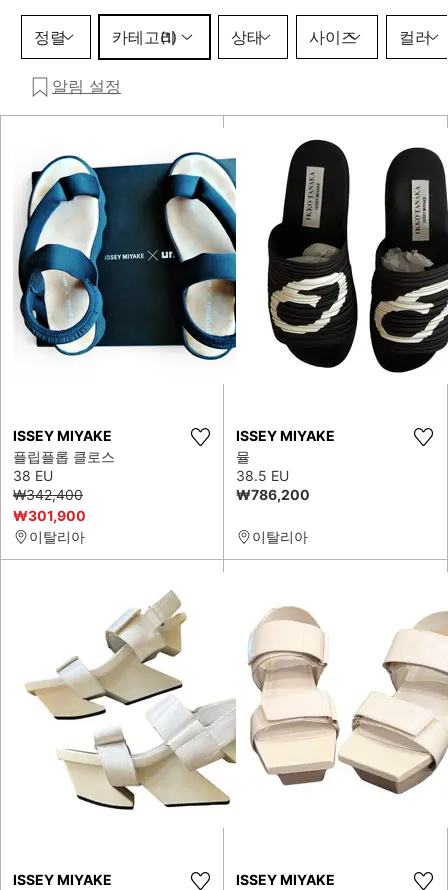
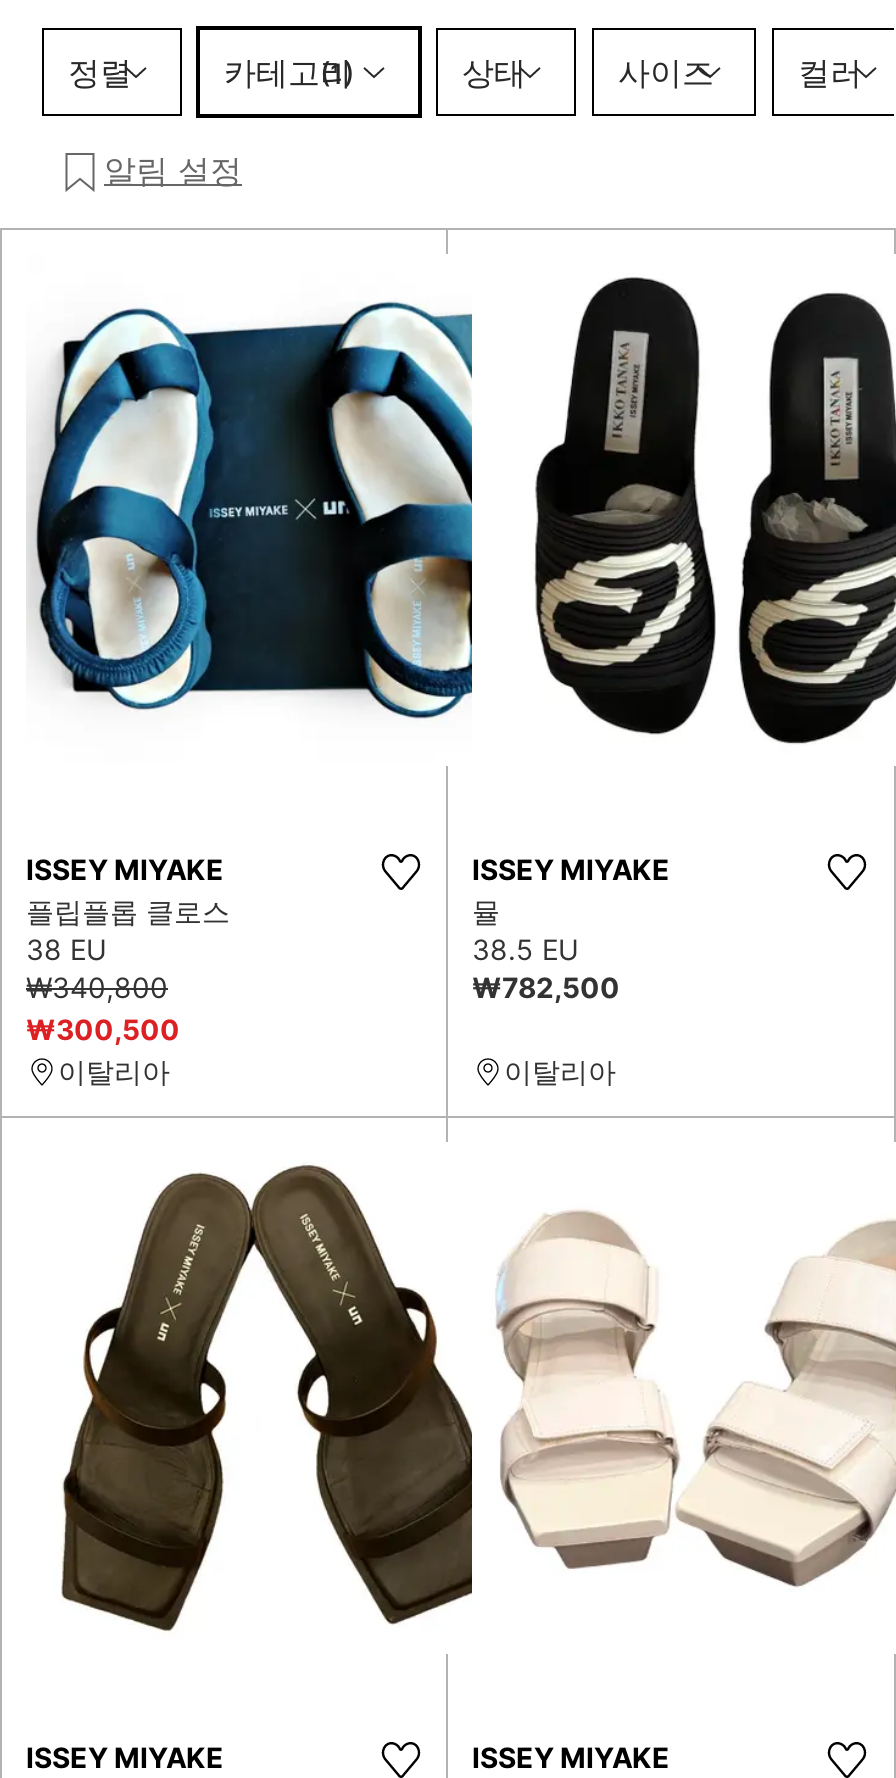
[13,486,83,503] ₩342,400 -> [26,970,168,1004] ₩340,800
[236,486,310,503] ₩786,200 -> [472,970,620,1004] ₩782,500
[13,507,86,524] ₩301,900 -> [26,1012,180,1046] ₩300,500
[25,584,237,816] [image] -> [52,1164,474,1632] [image]

